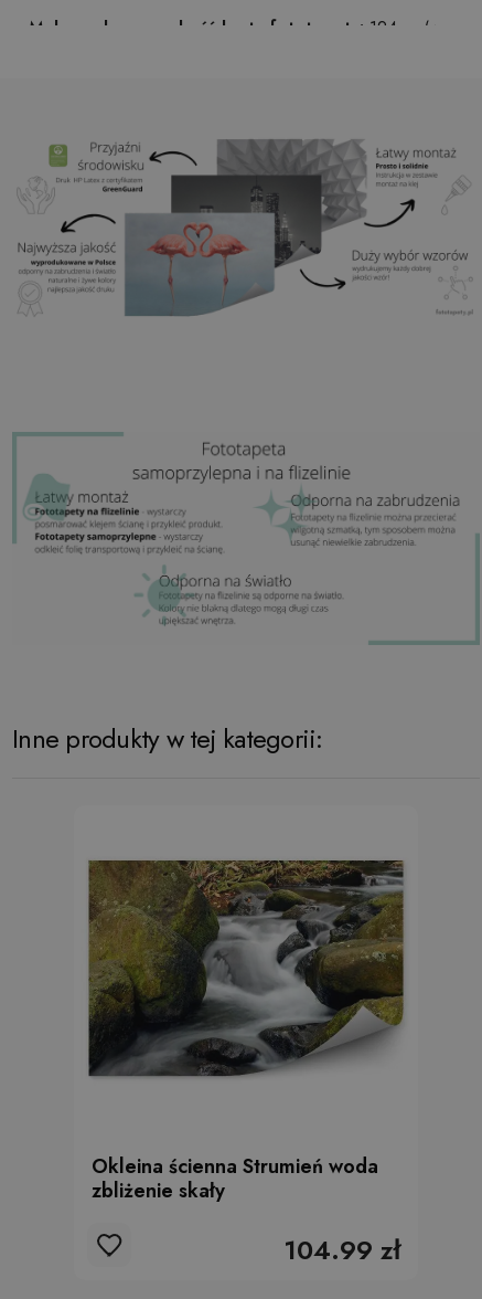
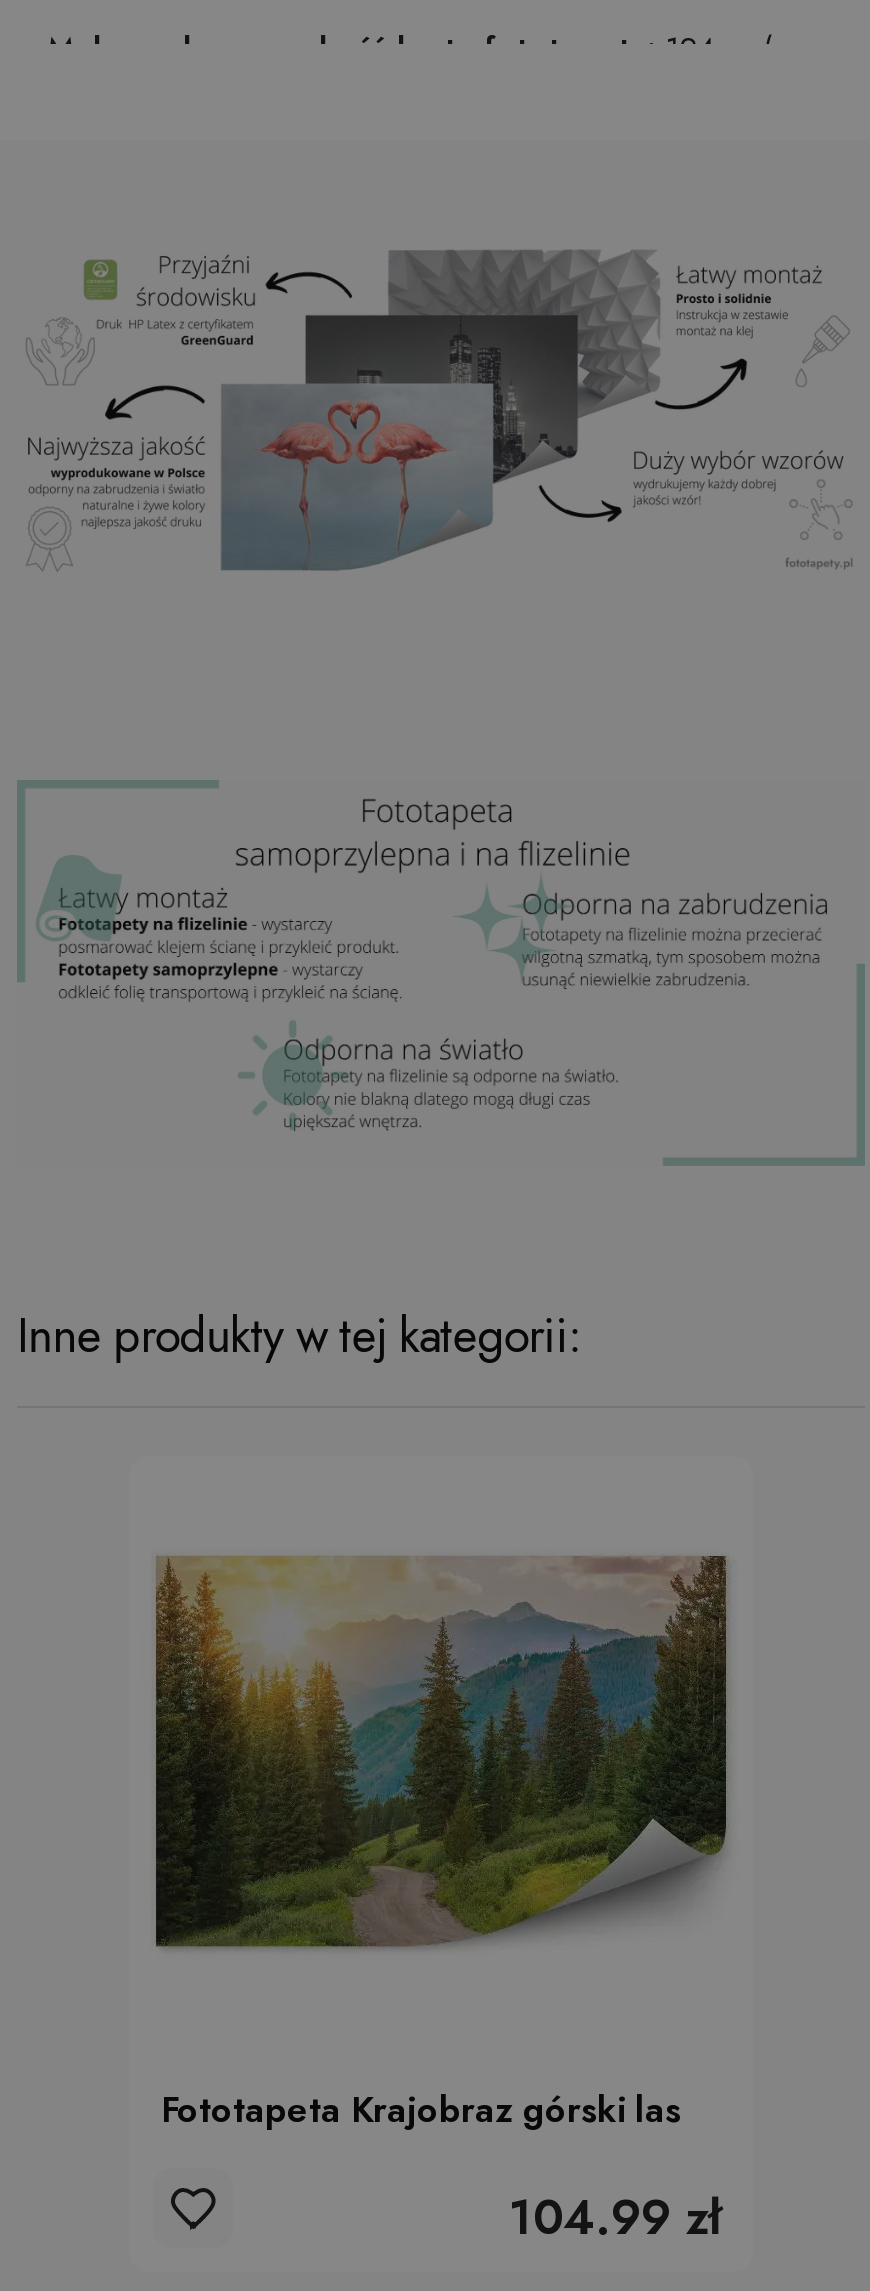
[88,859,404,1077] [image] -> [155,1554,727,1948] [image]
[92,1152,378,1205] Okleina ścienna Strumień woda | zbliżenie skały -> [161,2083,681,2135] Fototapeta Krajobraz górski las

